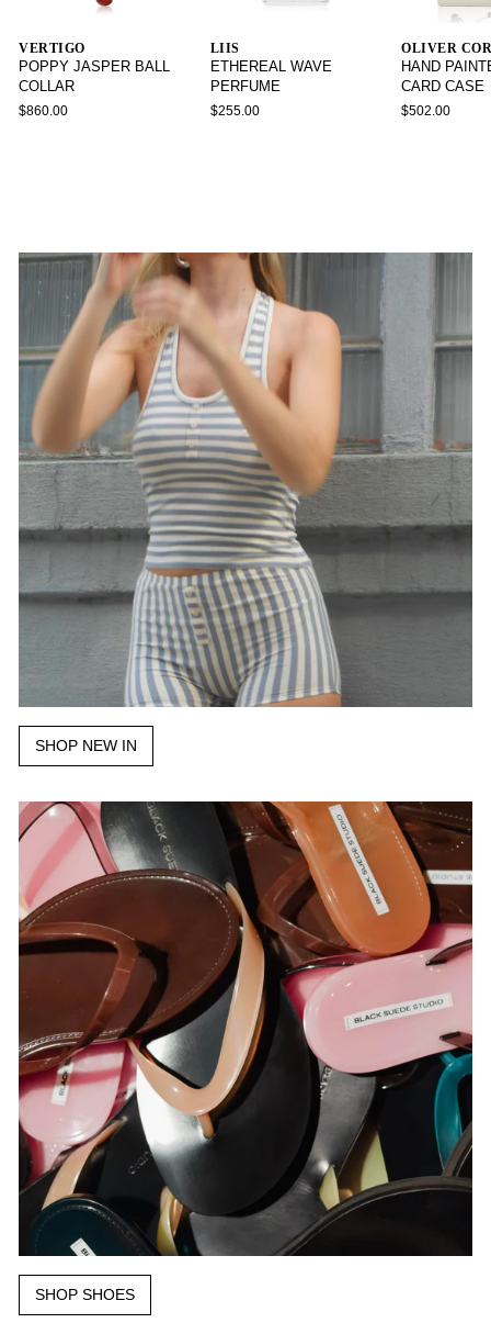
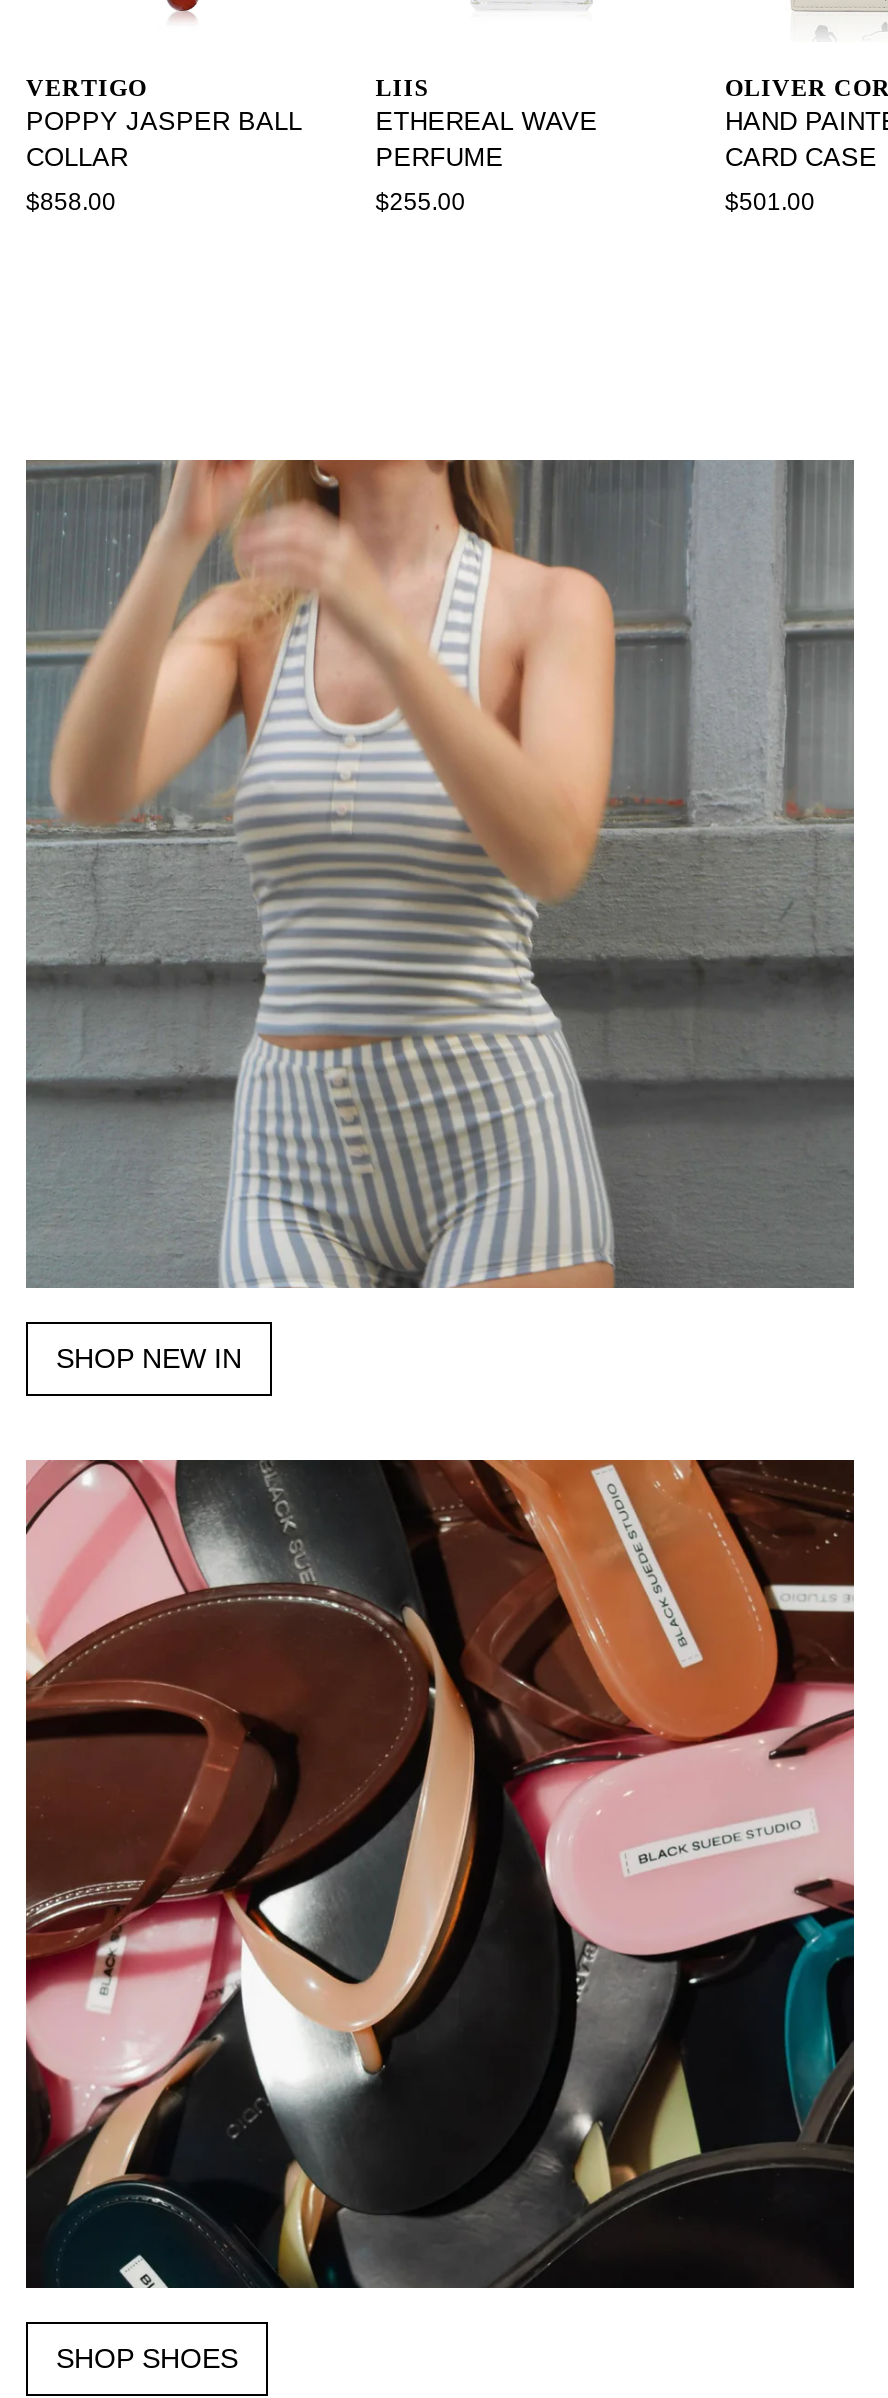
[19,104,68,119] $860.00 -> [26,189,116,217] $858.00
[402,104,451,119] $502.00 -> [725,189,815,217] $501.00

